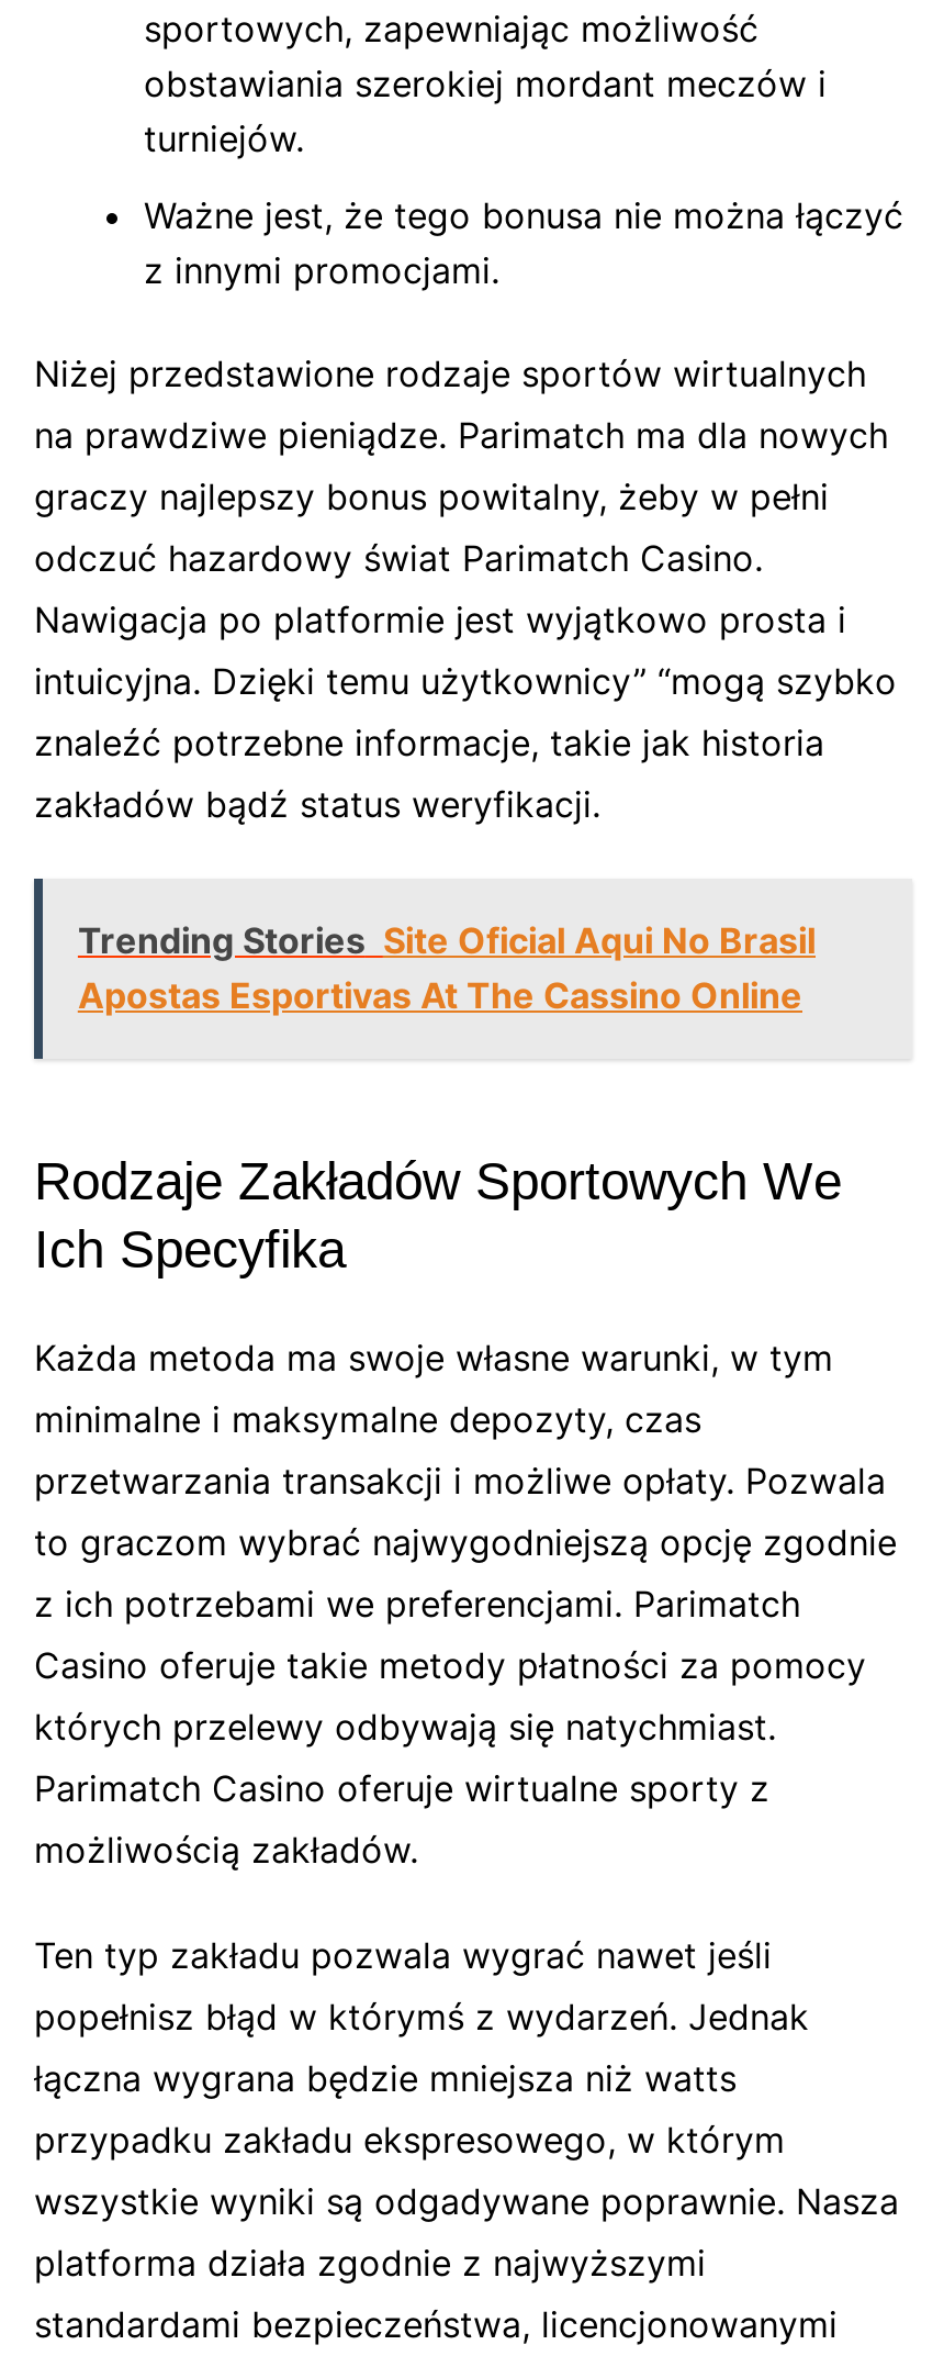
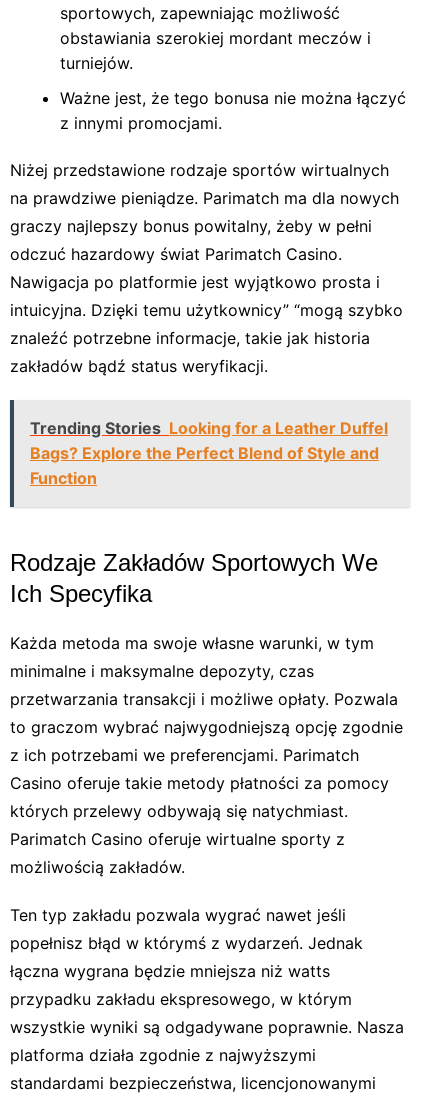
[78,918,816,1017] Trending Stories Site Oficial Aqui No Brasil | Apostas Esportivas At The Cassino Online -> [30,418,388,488] Trending Stories Looking for a Leather Duffel | Bags? Explore the Perfect Blend of Style and | Function

